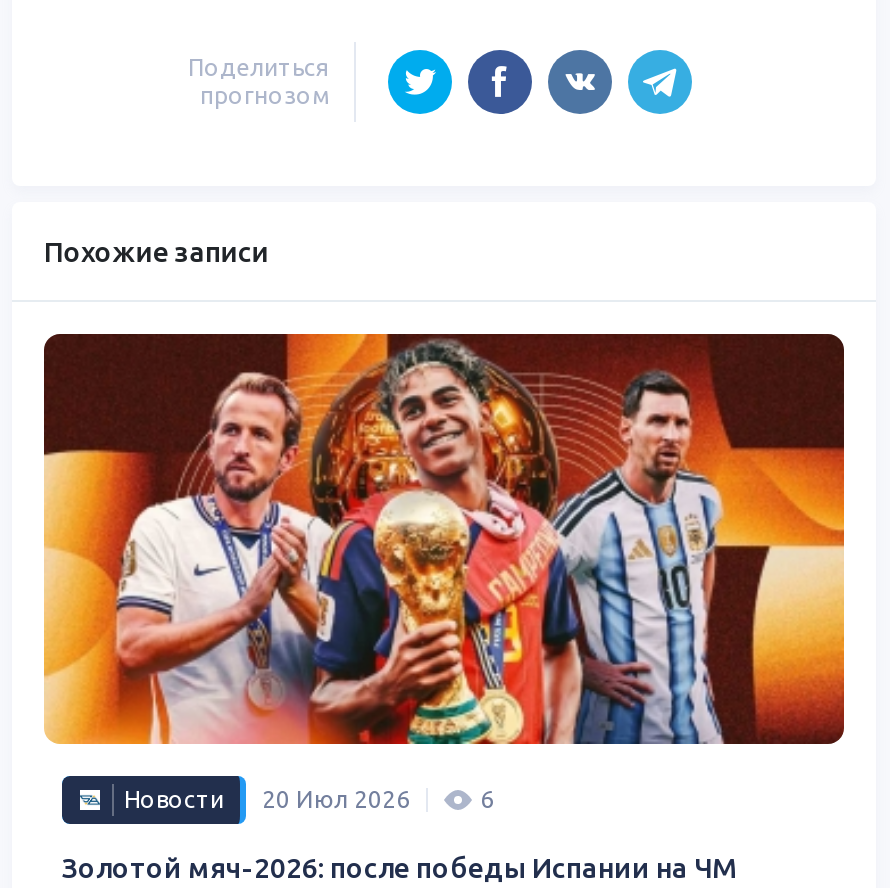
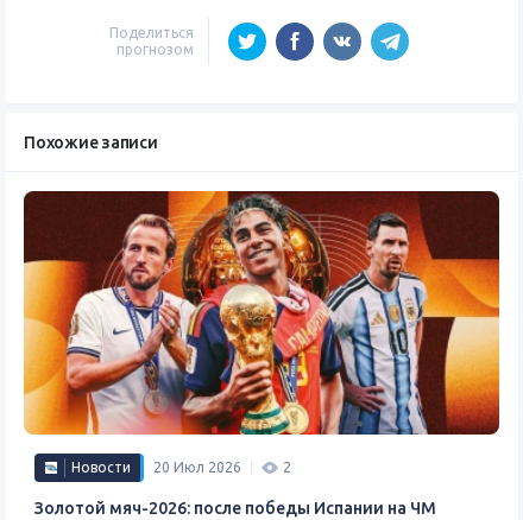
[480,786,494,812] 6 -> [283,459,291,475] 2

